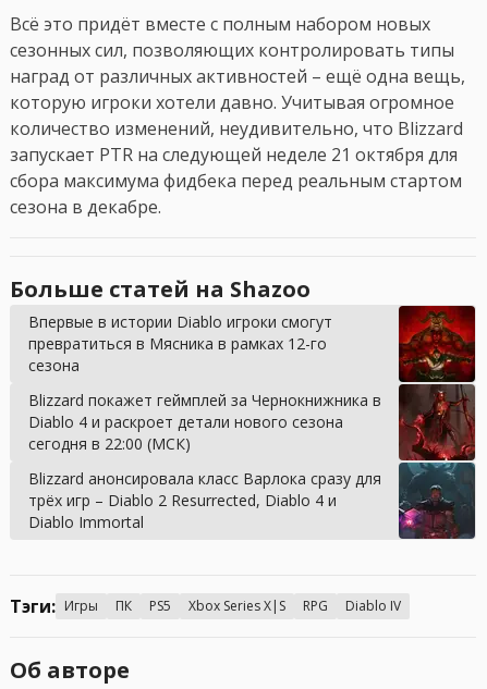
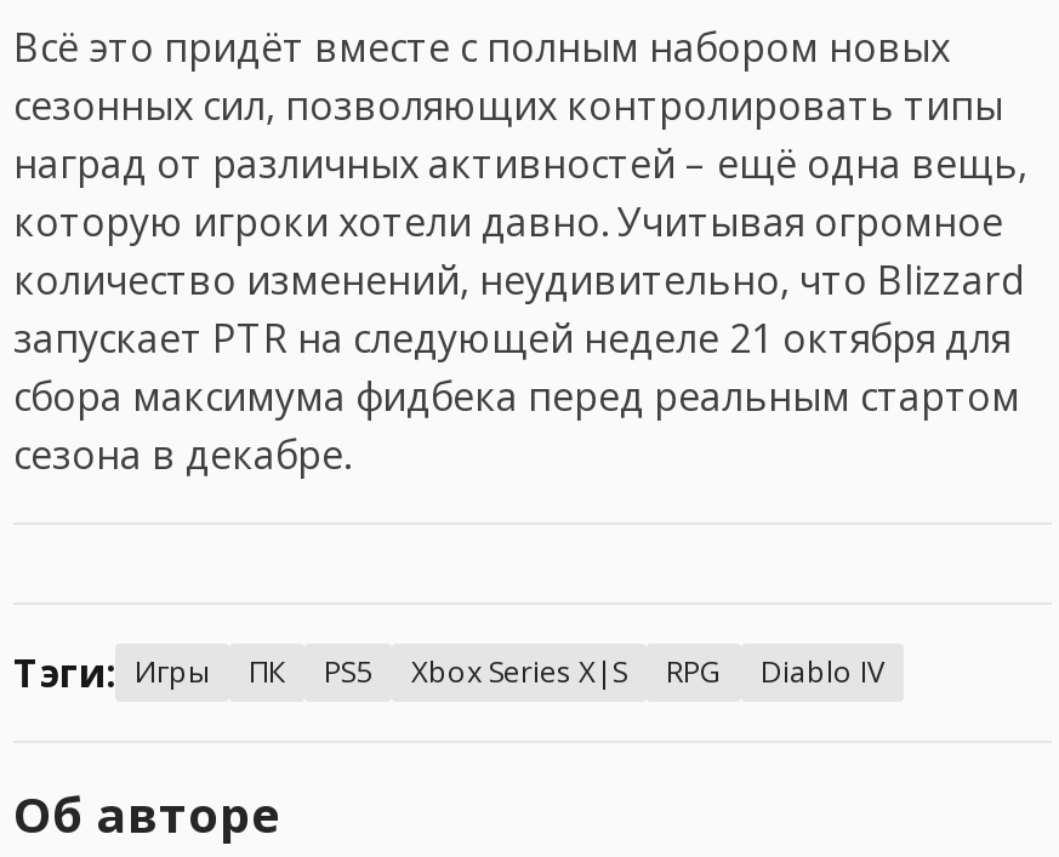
[10,275,476,540] [image] | Больше статей на Shazoo | Впервые в истории Diablo игроки смогут | превратиться в Мясника в рамках 12-го | сезона | Blizzard покажет геймплей за Чернокнижника в | Diablo 4 и раскроет детали нового сезона | сегодня в 22:00 (МСК) | Blizzard анонсировала класс Варлока сразу для | трёх игр – Diablo 2 Resurrected, Diablo 4 и | Diablo Immortal -> none

